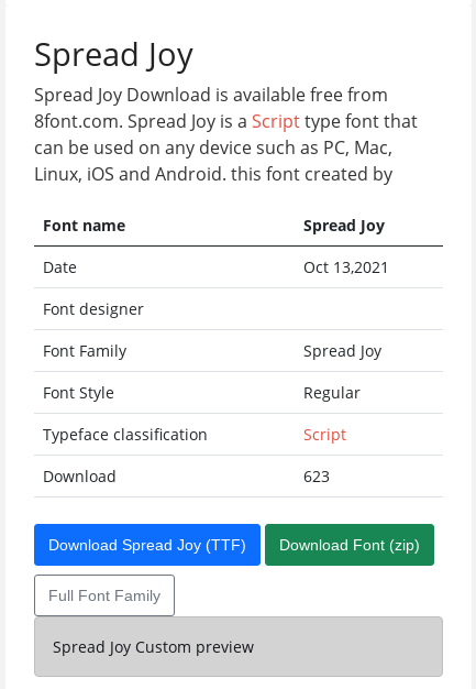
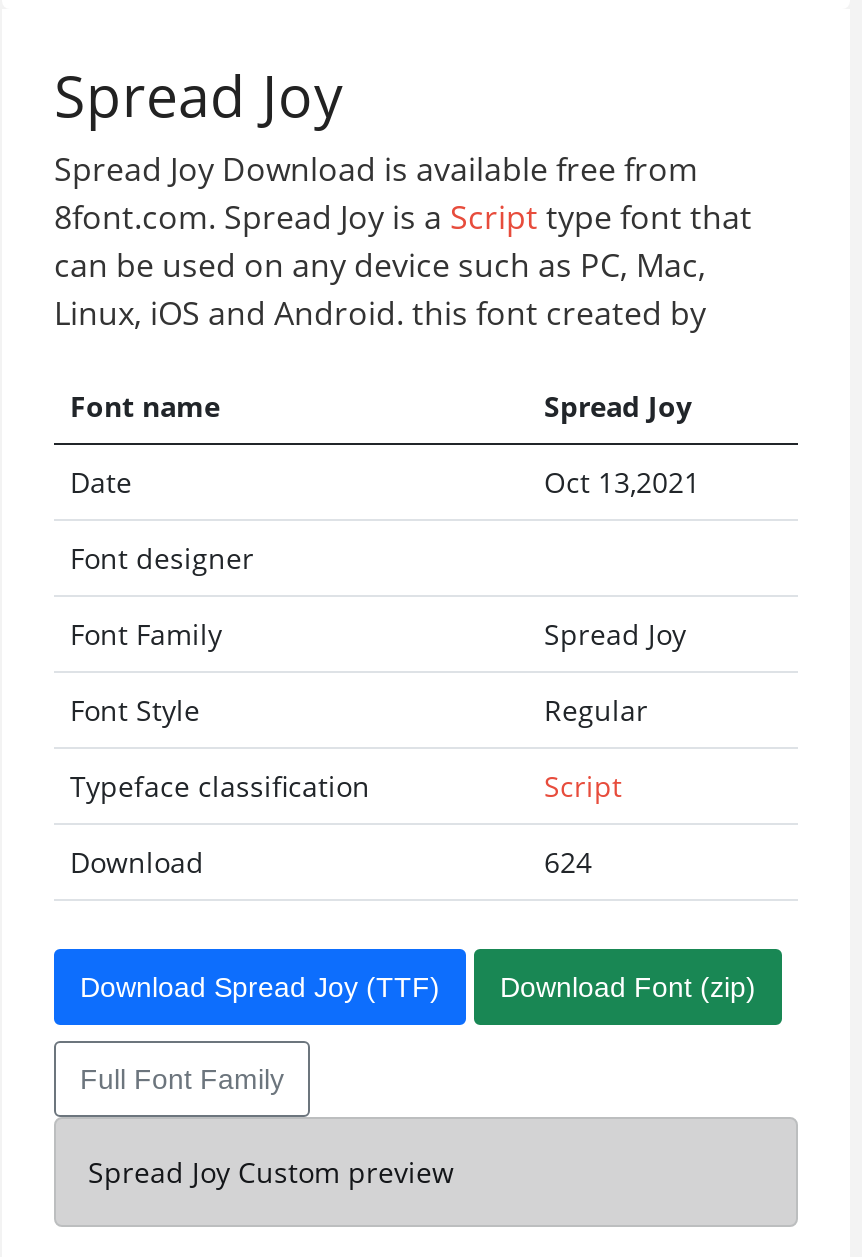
[303,466,330,487] 623 -> [544,844,592,882] 624

